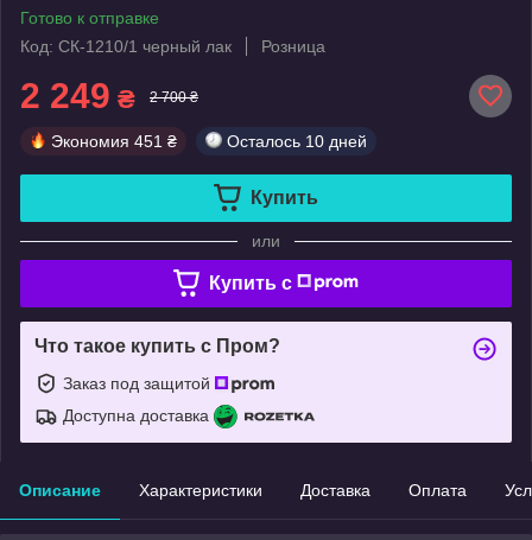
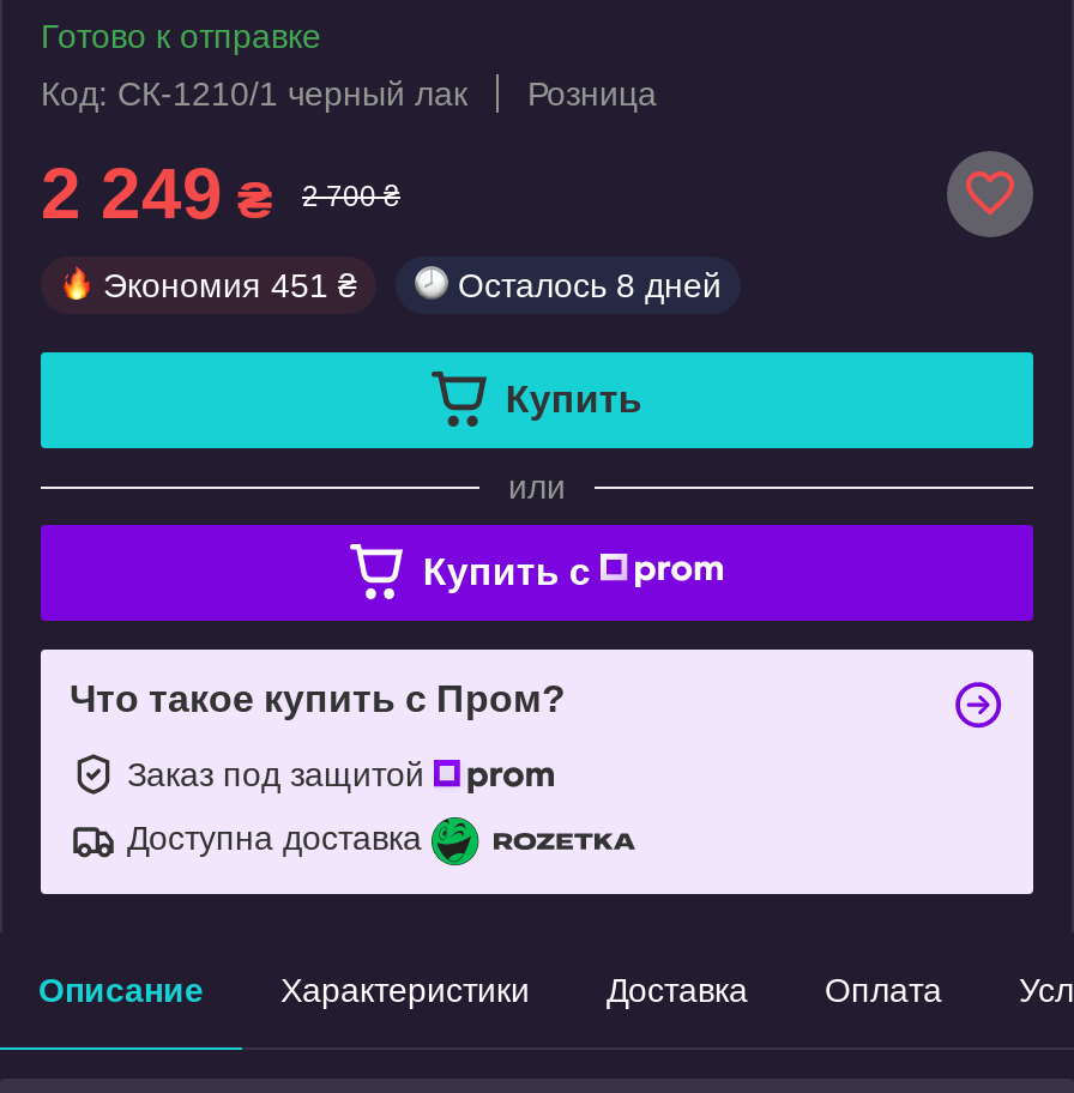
[227,131,367,150] Осталось 10 дней -> [458,266,722,304] Осталось 8 дней

